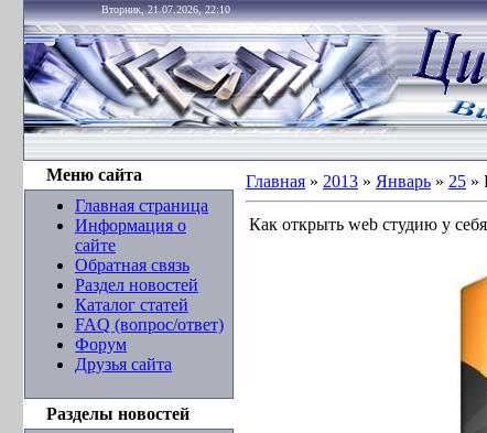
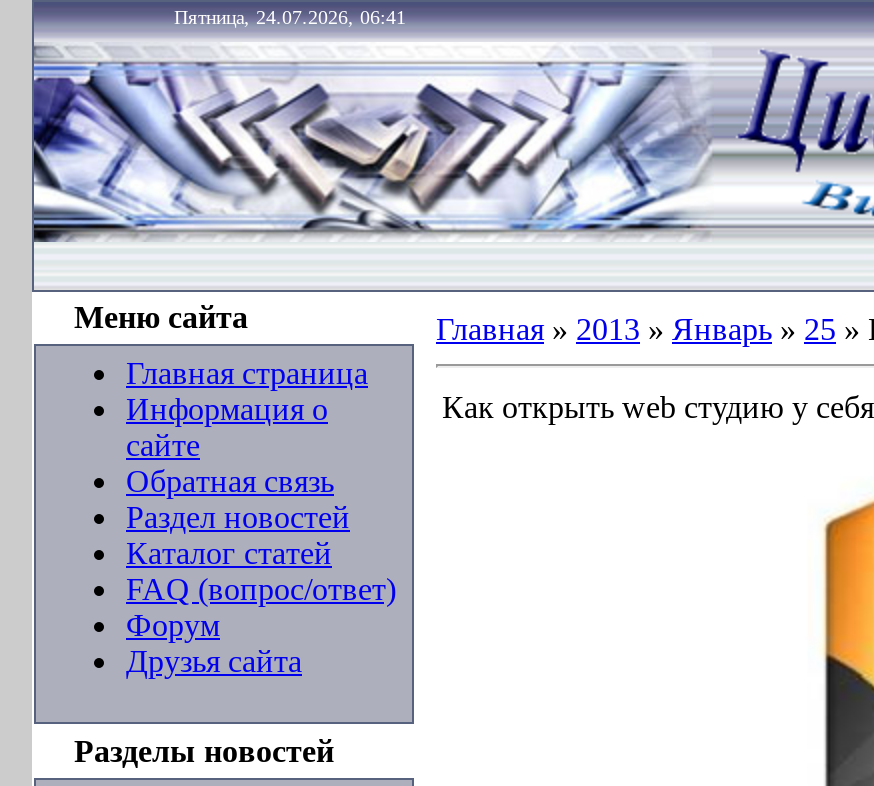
[101,3,230,15] Вторник, 21.07.2026, 22:10 -> [174,6,406,28] Пятница, 24.07.2026, 06:41

